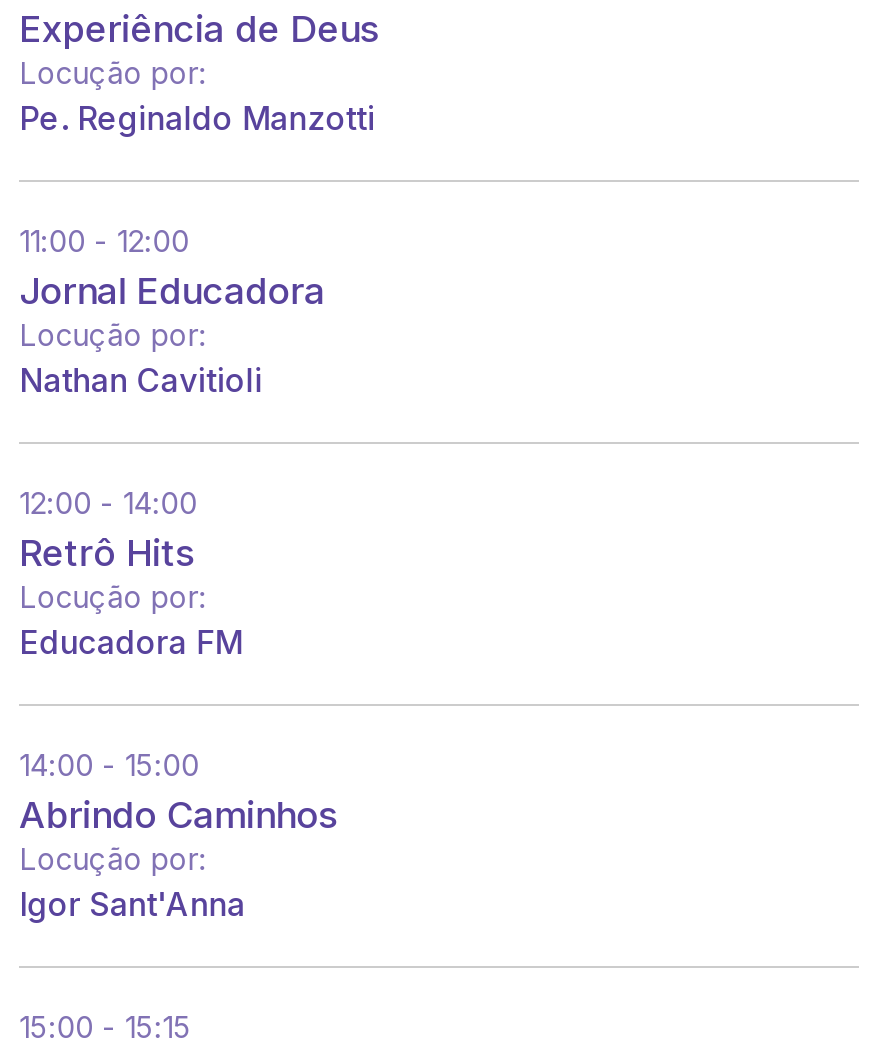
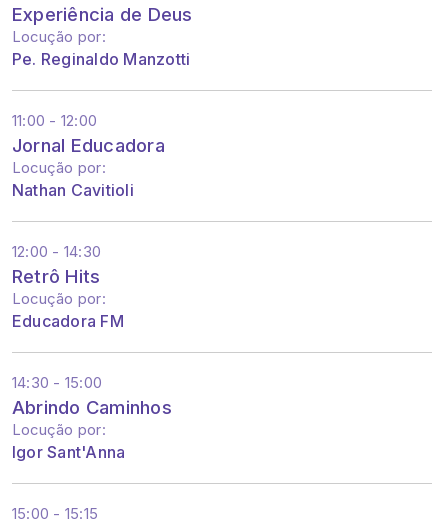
[19,486,197,522] 12:00 - 14:00 -> [12,243,101,261] 12:00 - 14:30
[19,748,199,784] 14:00 - 15:00 -> [12,374,102,392] 14:30 - 15:00

